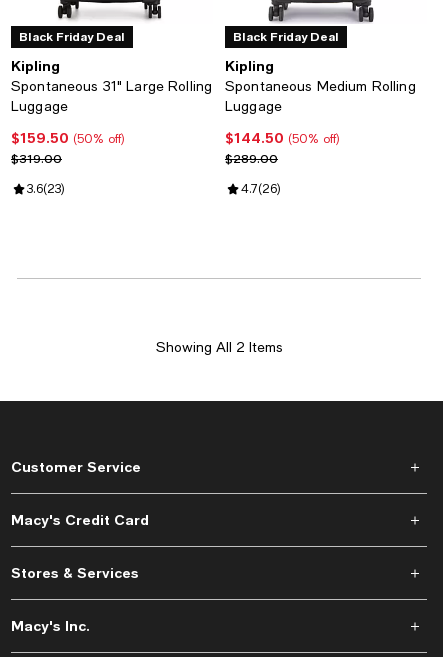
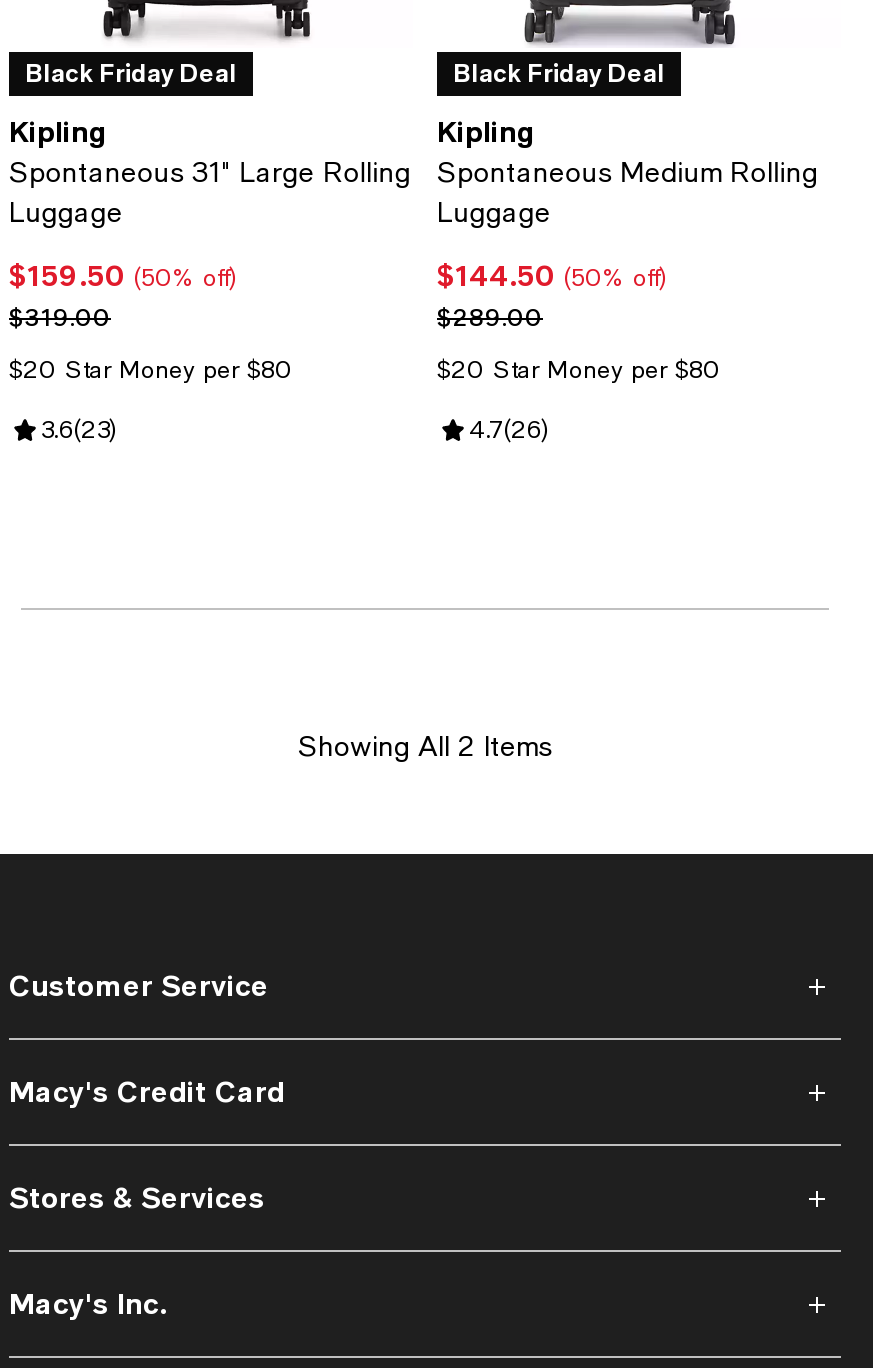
none -> [9,357,293,385] $20 Star Money per $80
none -> [437,357,721,385] $20 Star Money per $80

